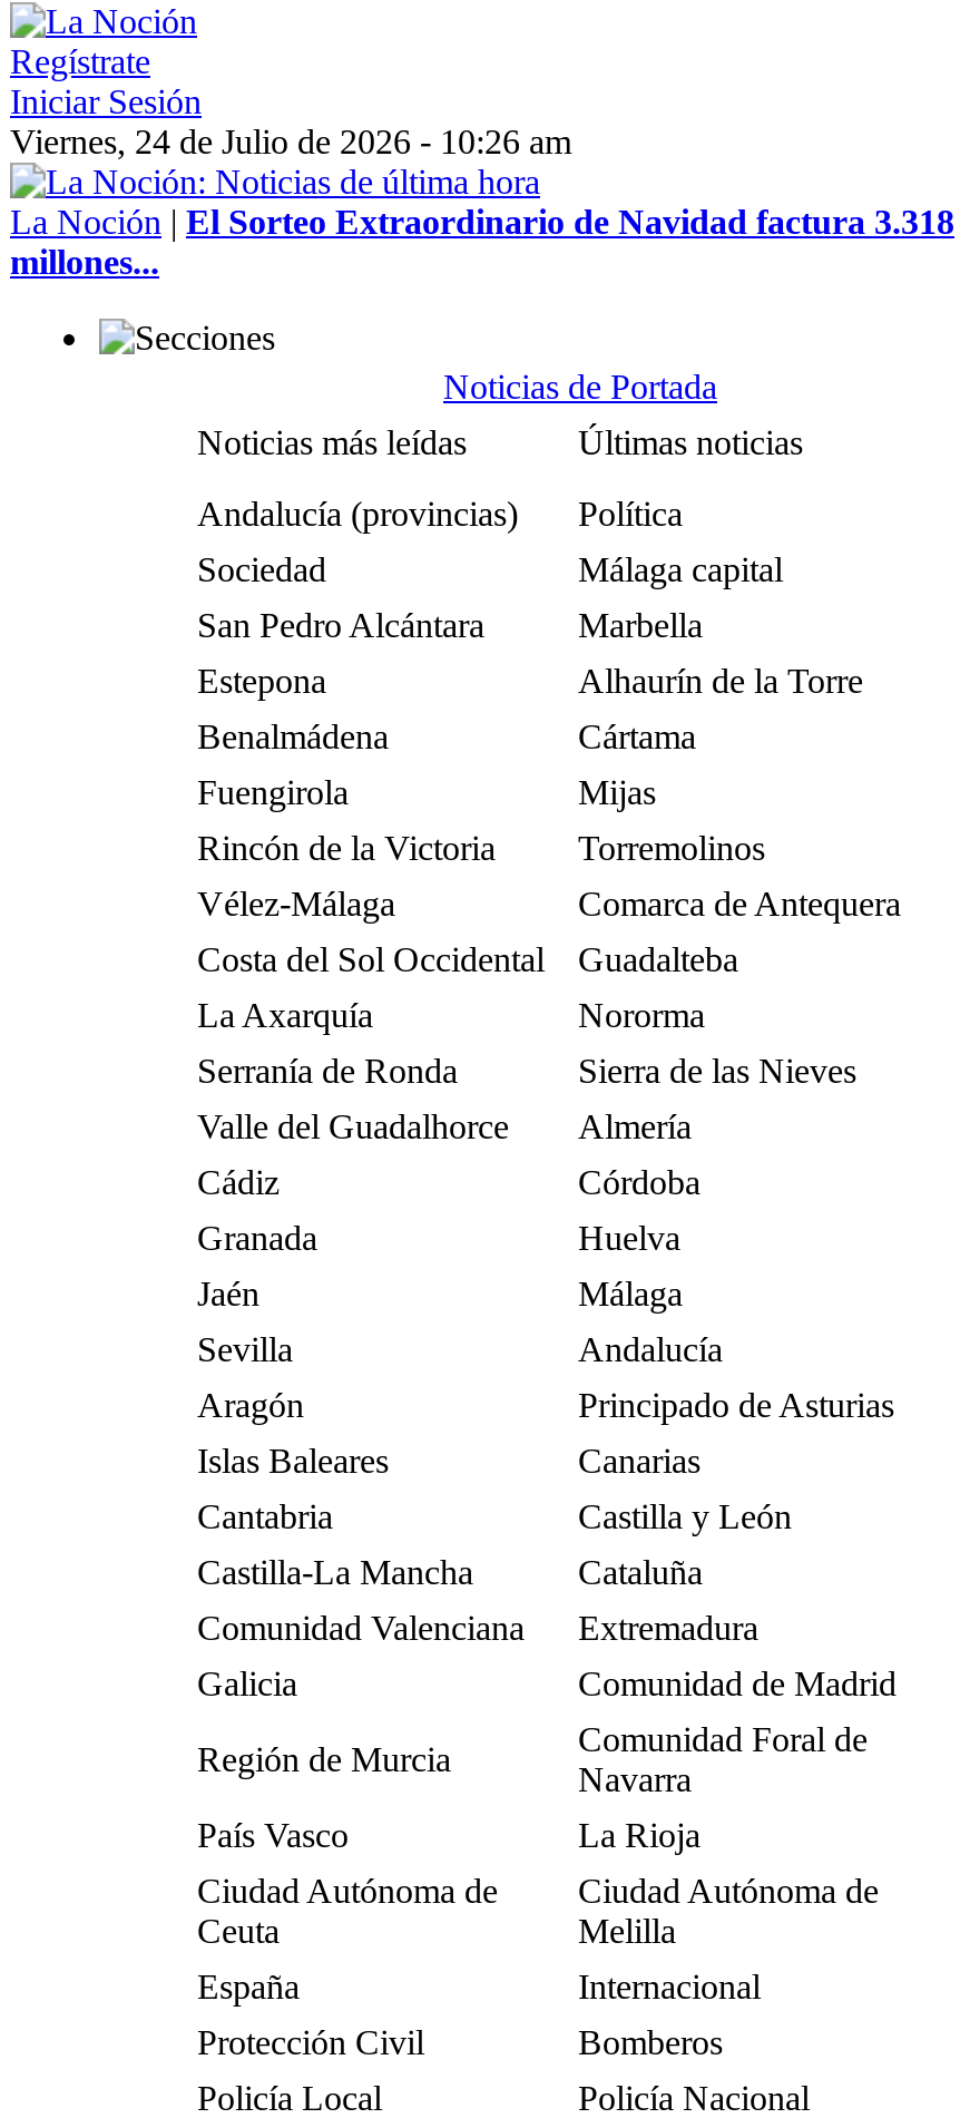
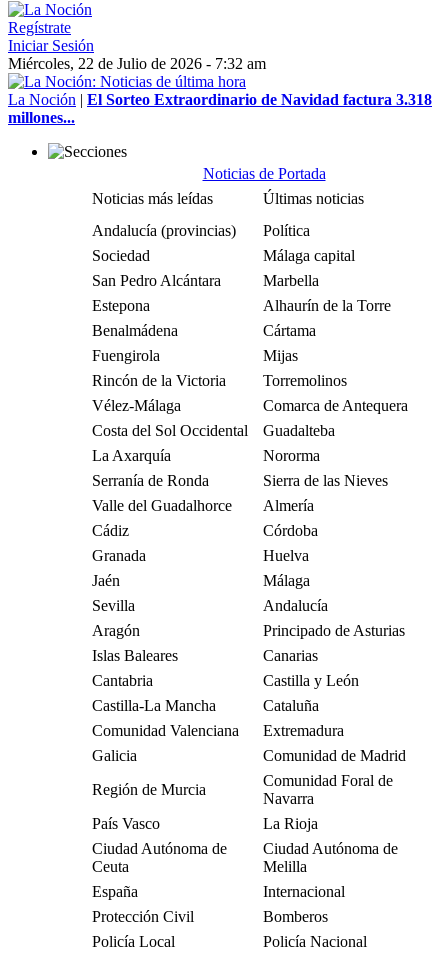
[10,123,571,160] Viernes, 24 de Julio de 2026 - 10:26 am -> [8,55,266,72] Miércoles, 22 de Julio de 2026 - 7:32 am

